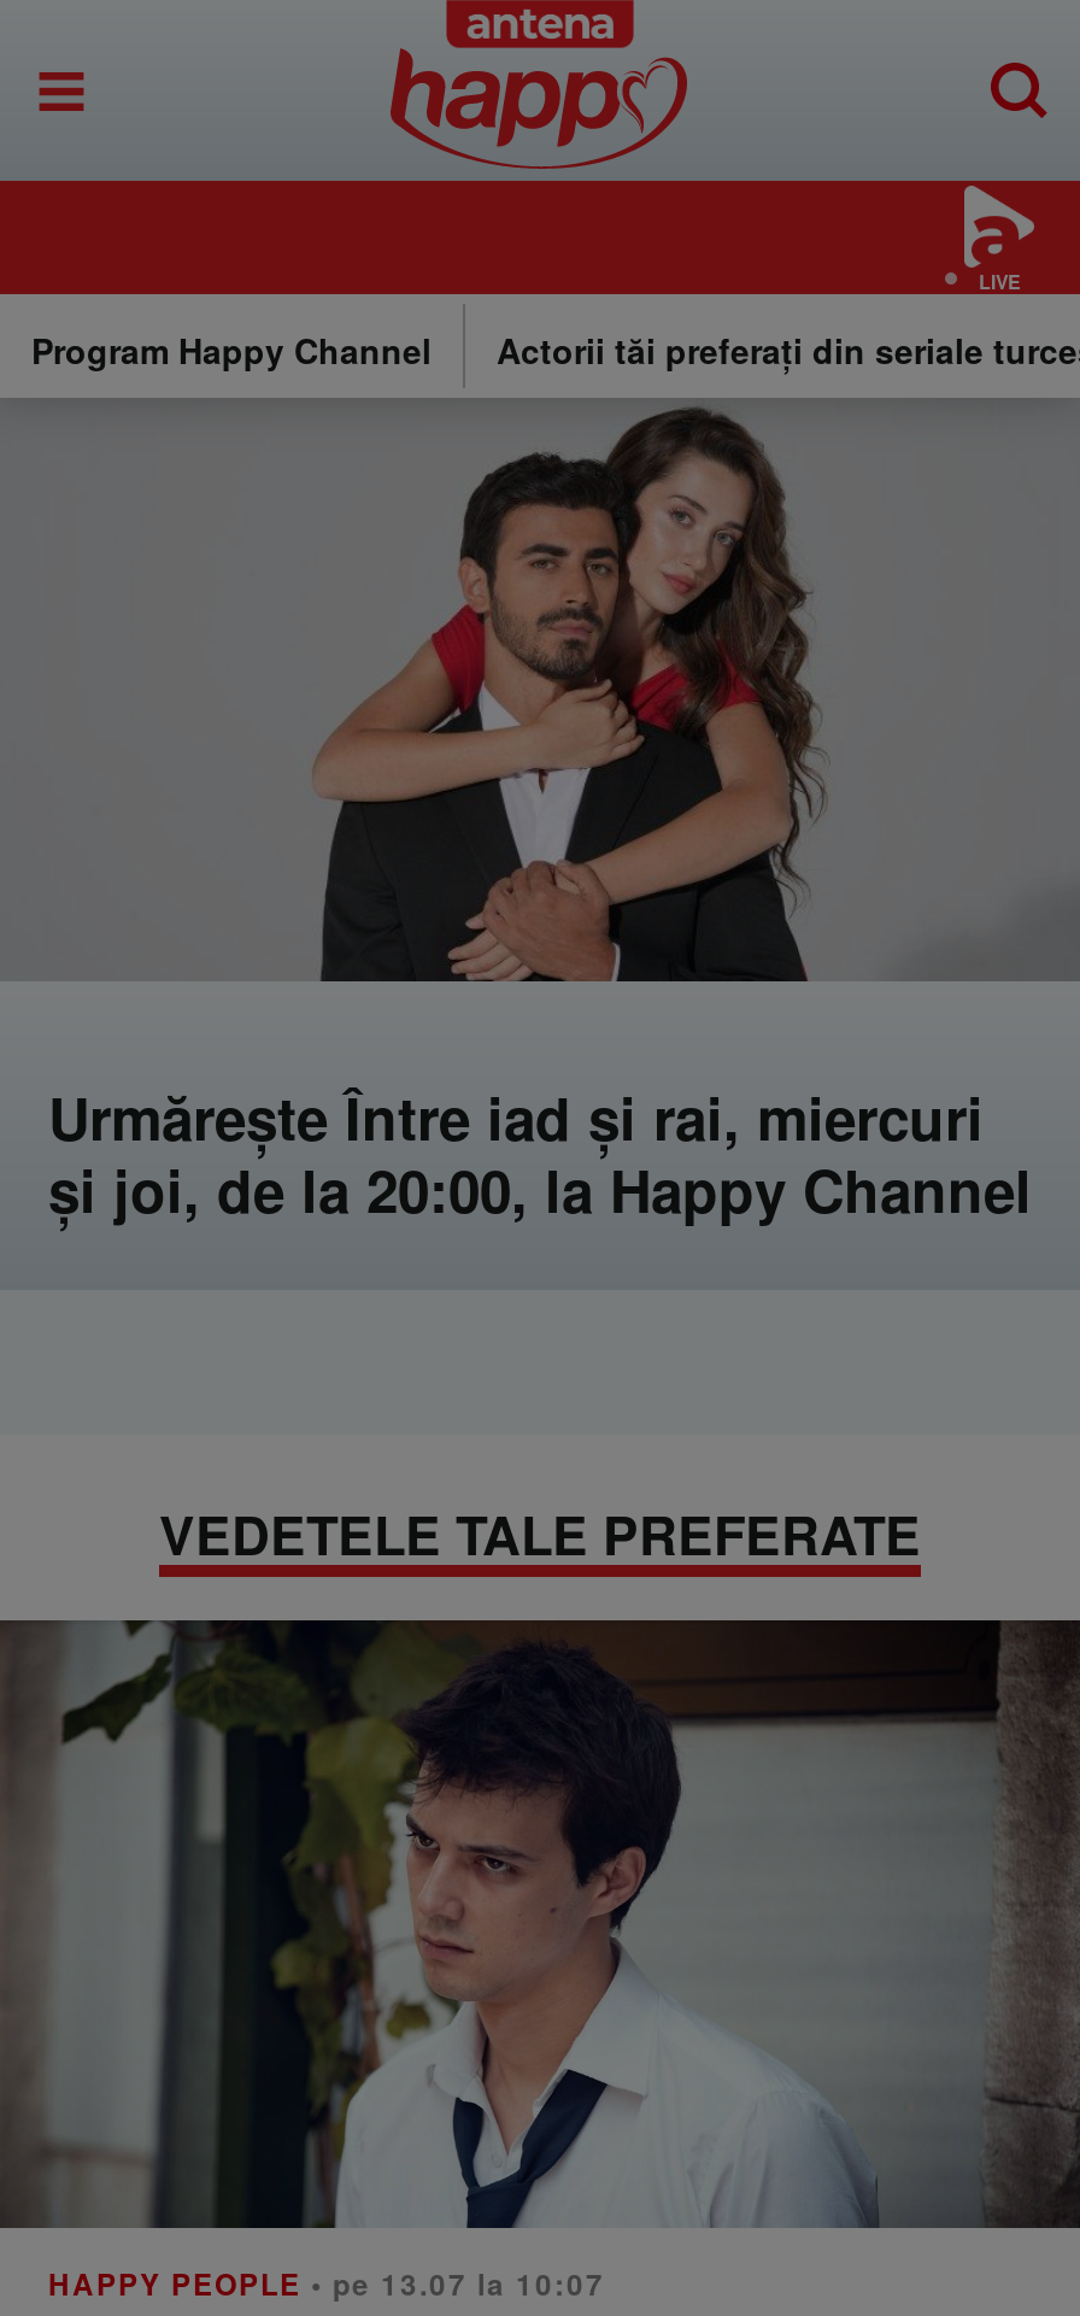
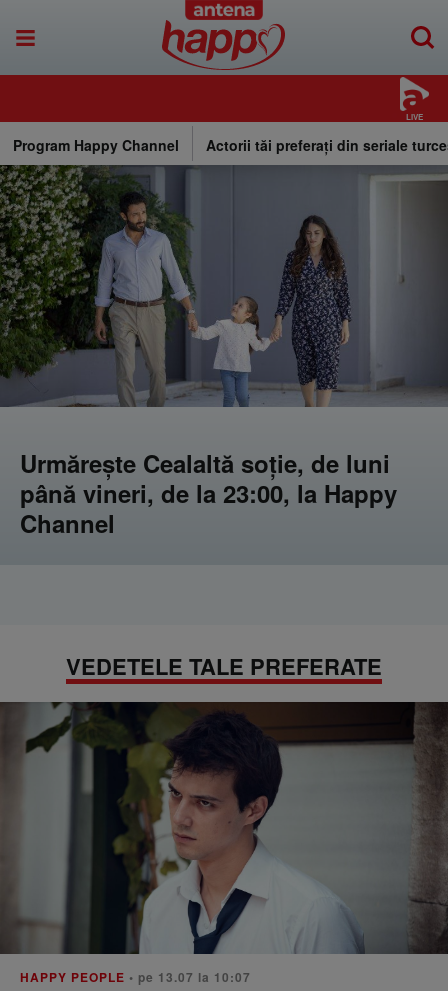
[7,400,1073,1230] [image] | Urmărește Între iad și rai, miercuri | și joi, de la 20:00, la Happy Channel -> [3,165,445,540] [image] | Urmărește Cealaltă soție, de luni | până vineri, de la 23:00, la Happy | Channel

